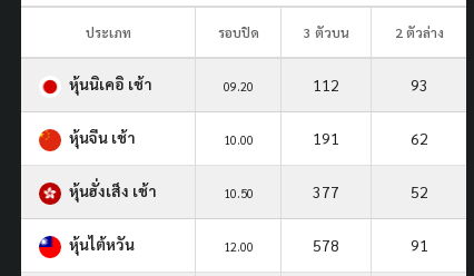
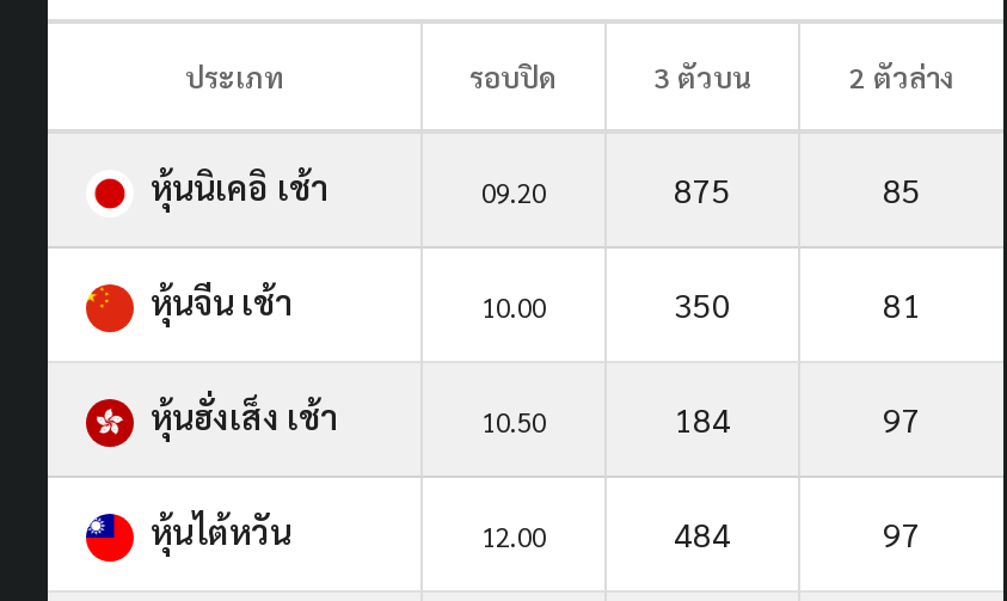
[313,74,339,94] 112 -> [674,167,731,210] 875
[410,74,428,94] 93 -> [883,167,921,210] 85
[313,128,339,148] 191 -> [674,282,731,325] 350
[410,128,428,148] 62 -> [883,282,921,325] 81
[313,181,339,201] 377 -> [674,396,731,439] 184
[410,181,428,201] 52 -> [883,396,921,439] 97
[313,235,339,255] 578 -> [674,511,731,554] 484
[410,235,428,255] 91 -> [883,511,921,554] 97

